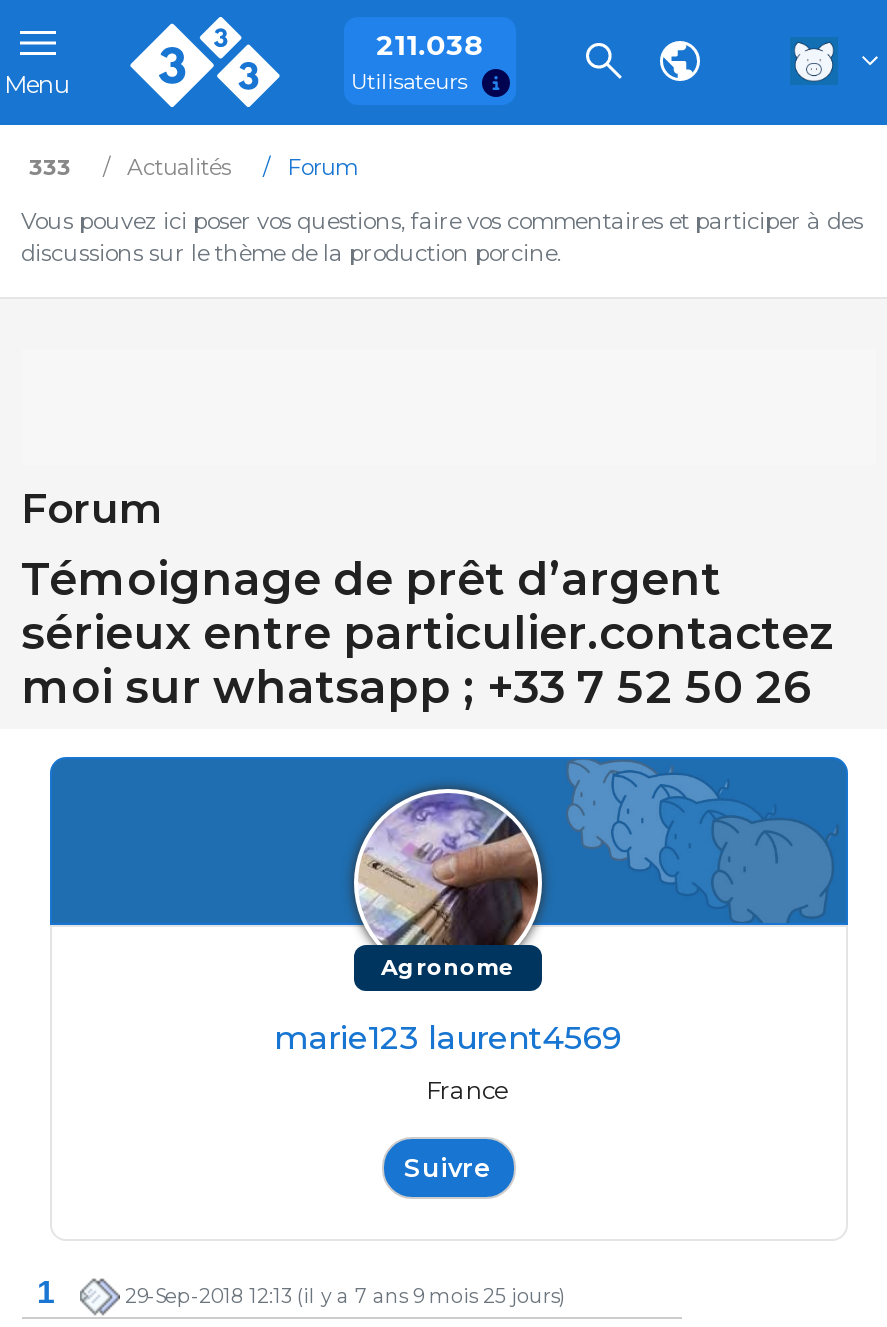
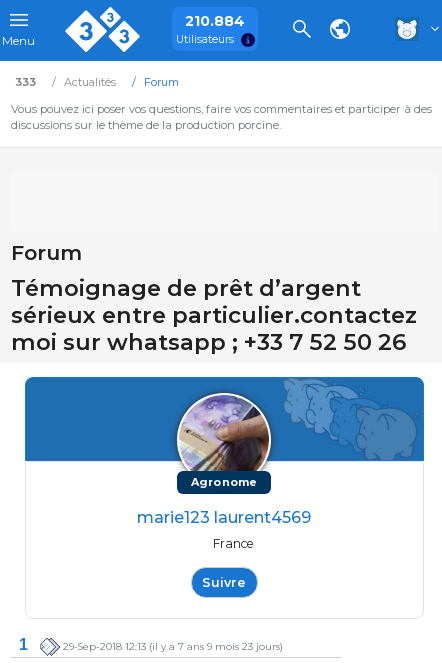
[376,26,484,62] 211.038 -> [185,11,245,29] 210.884
[125,1285,565,1307] 29-Sep-2018 12:13 (il y a 7 ans 9 mois 25 jours) -> [62,641,282,652] 29-Sep-2018 12:13 (il y a 7 ans 9 mois 23 jours)

